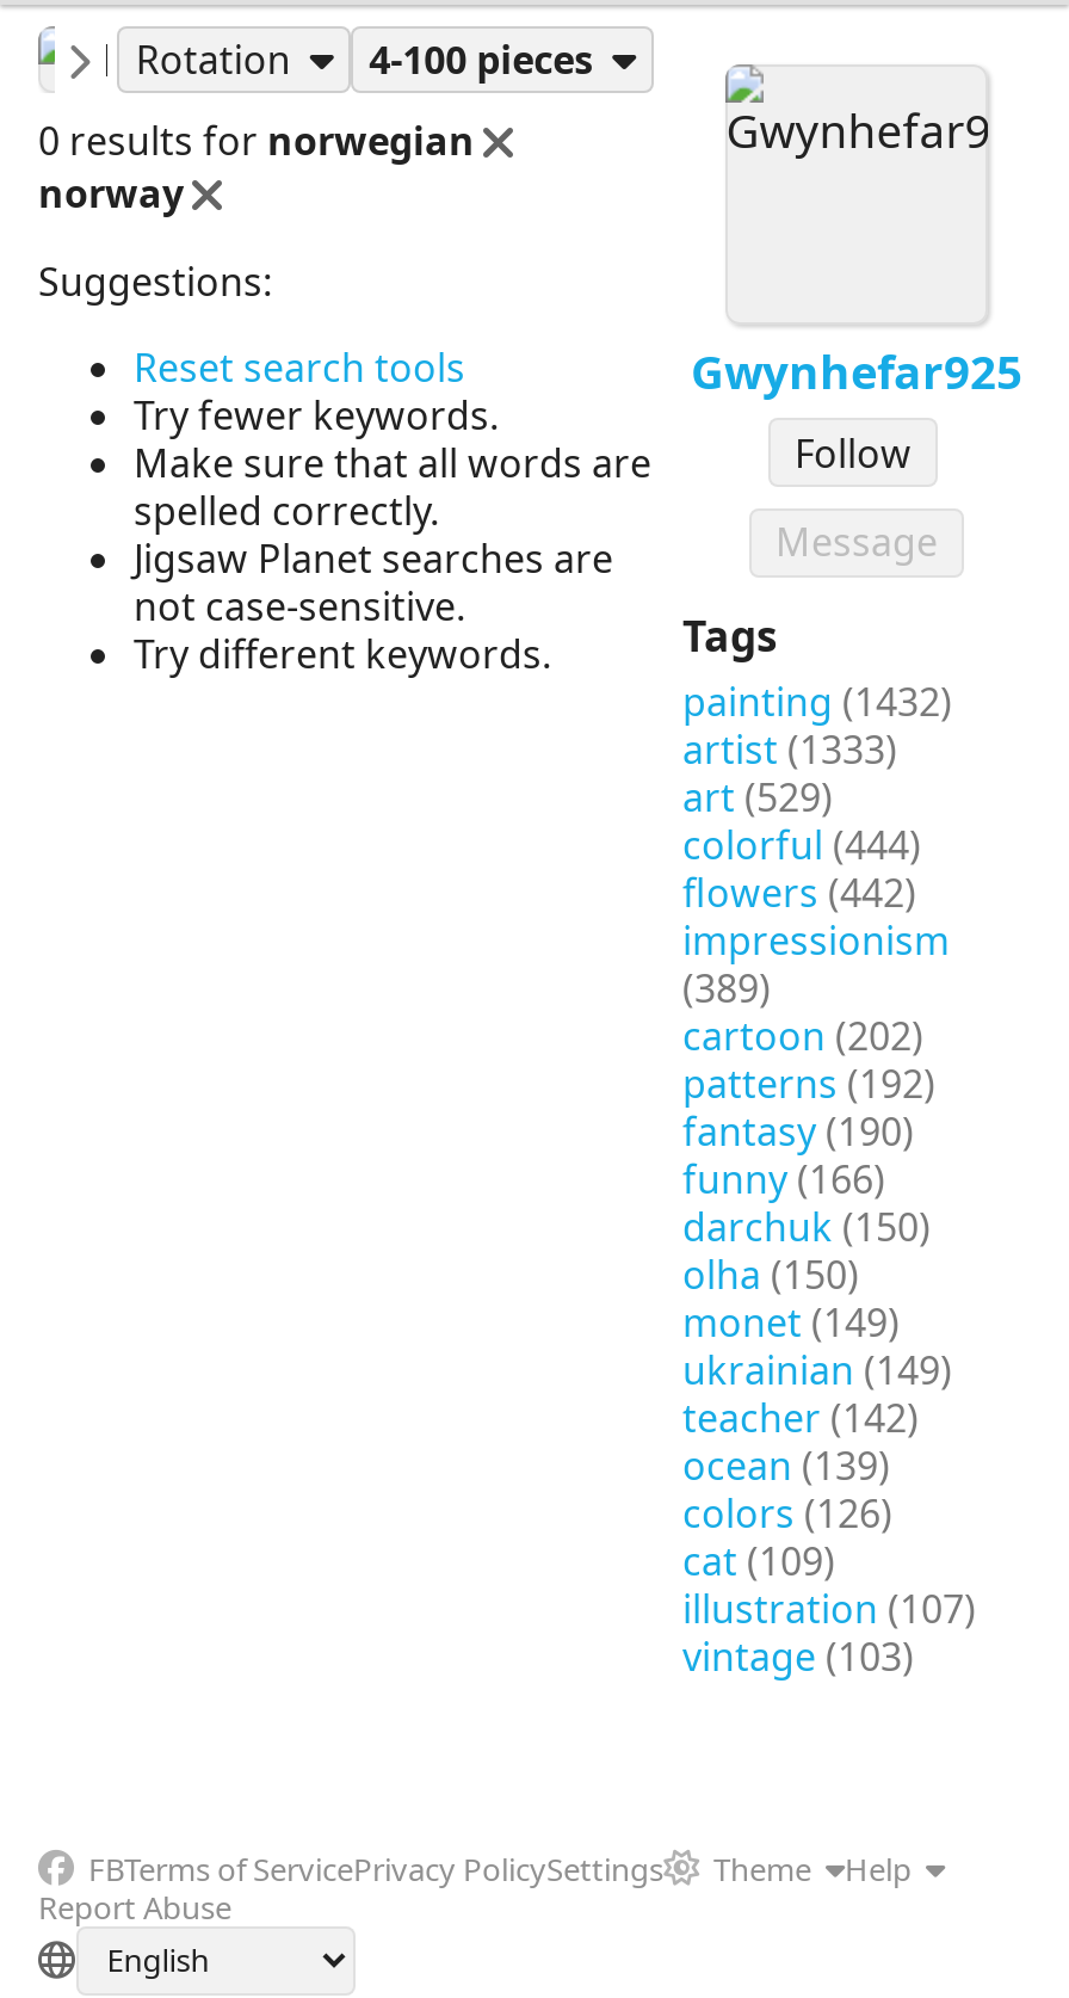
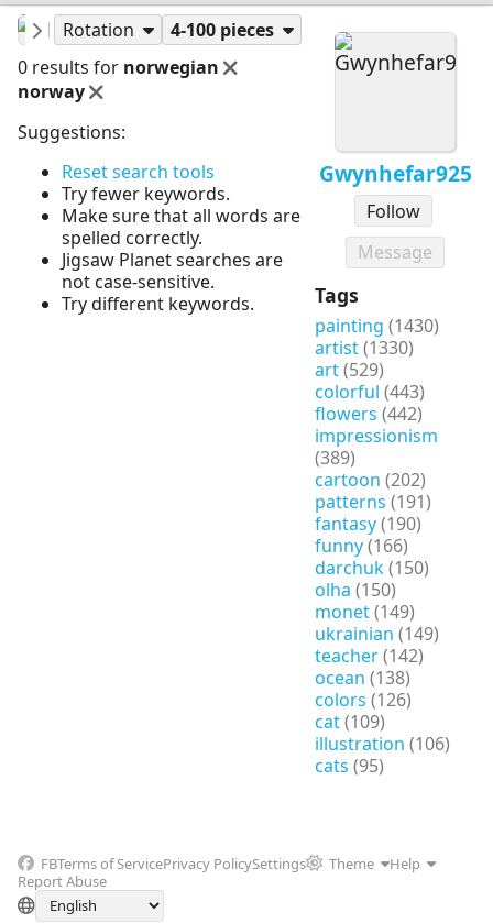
[682,676,952,729] painting (1432) -> [315,314,439,338] painting (1430)
[682,724,897,776] artist (1333) -> [315,336,414,360] artist (1330)
[682,819,921,872] colorful (444) -> [315,380,425,404] colorful (443)
[682,1058,935,1110] patterns (192) -> [315,490,431,514] patterns (191)
[682,1440,890,1492] ocean (139) -> [315,666,410,690] ocean (138)
[682,1583,976,1683] illustration (107) | vintage (103) -> [315,732,450,778] illustration (106) | cats (95)

